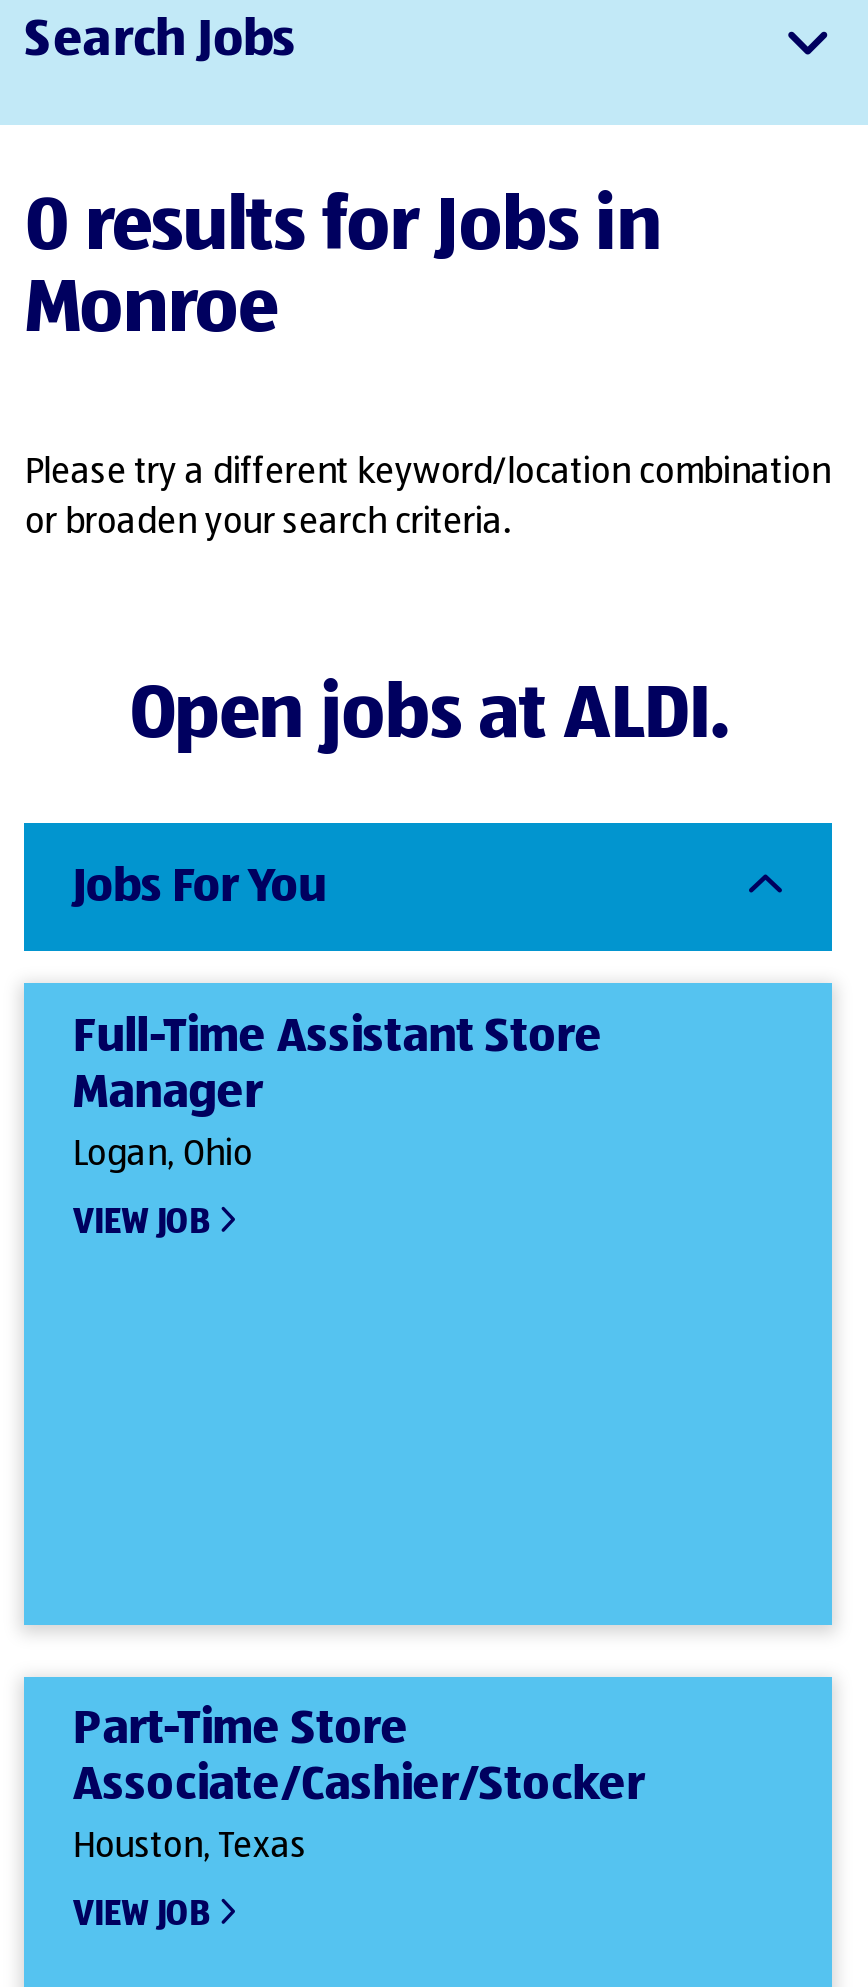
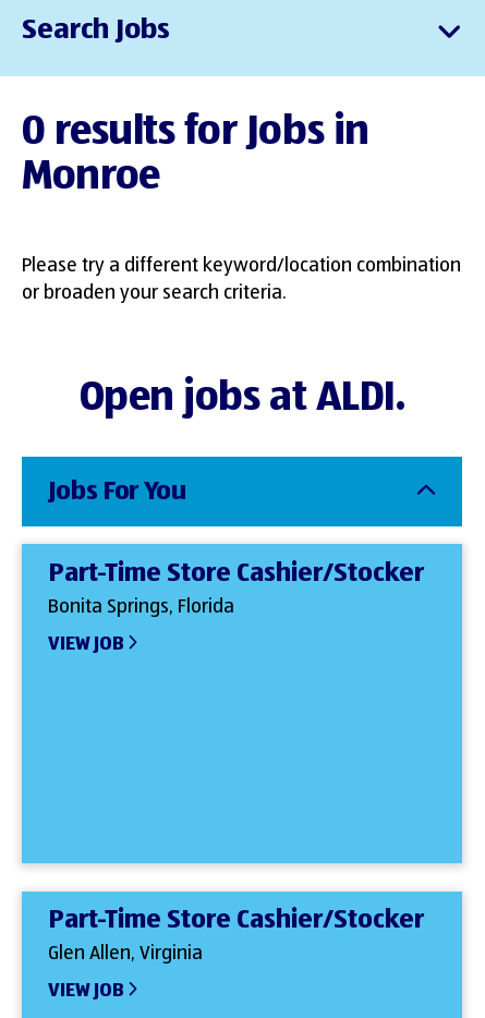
[73,1013,603,1173] Full-Time Assistant Store | Manager | Logan, Ohio -> [48,560,424,617] Part-Time Store Cashier/Stocker | Bonita Springs, Florida
[73,1706,645,1865] Part-Time Store | Associate/Cashier/Stocker | Houston, Texas -> [48,907,424,964] Part-Time Store Cashier/Stocker | Glen Allen, Virginia

